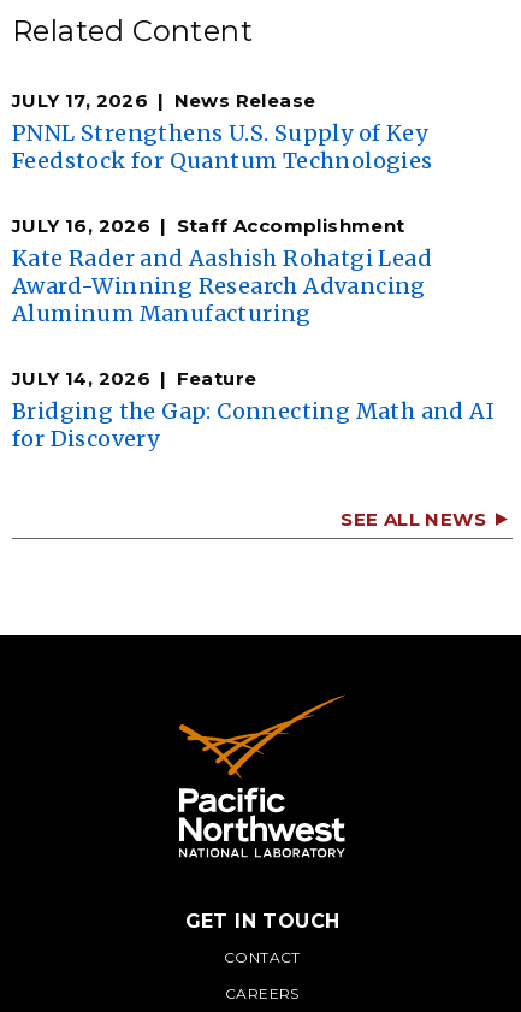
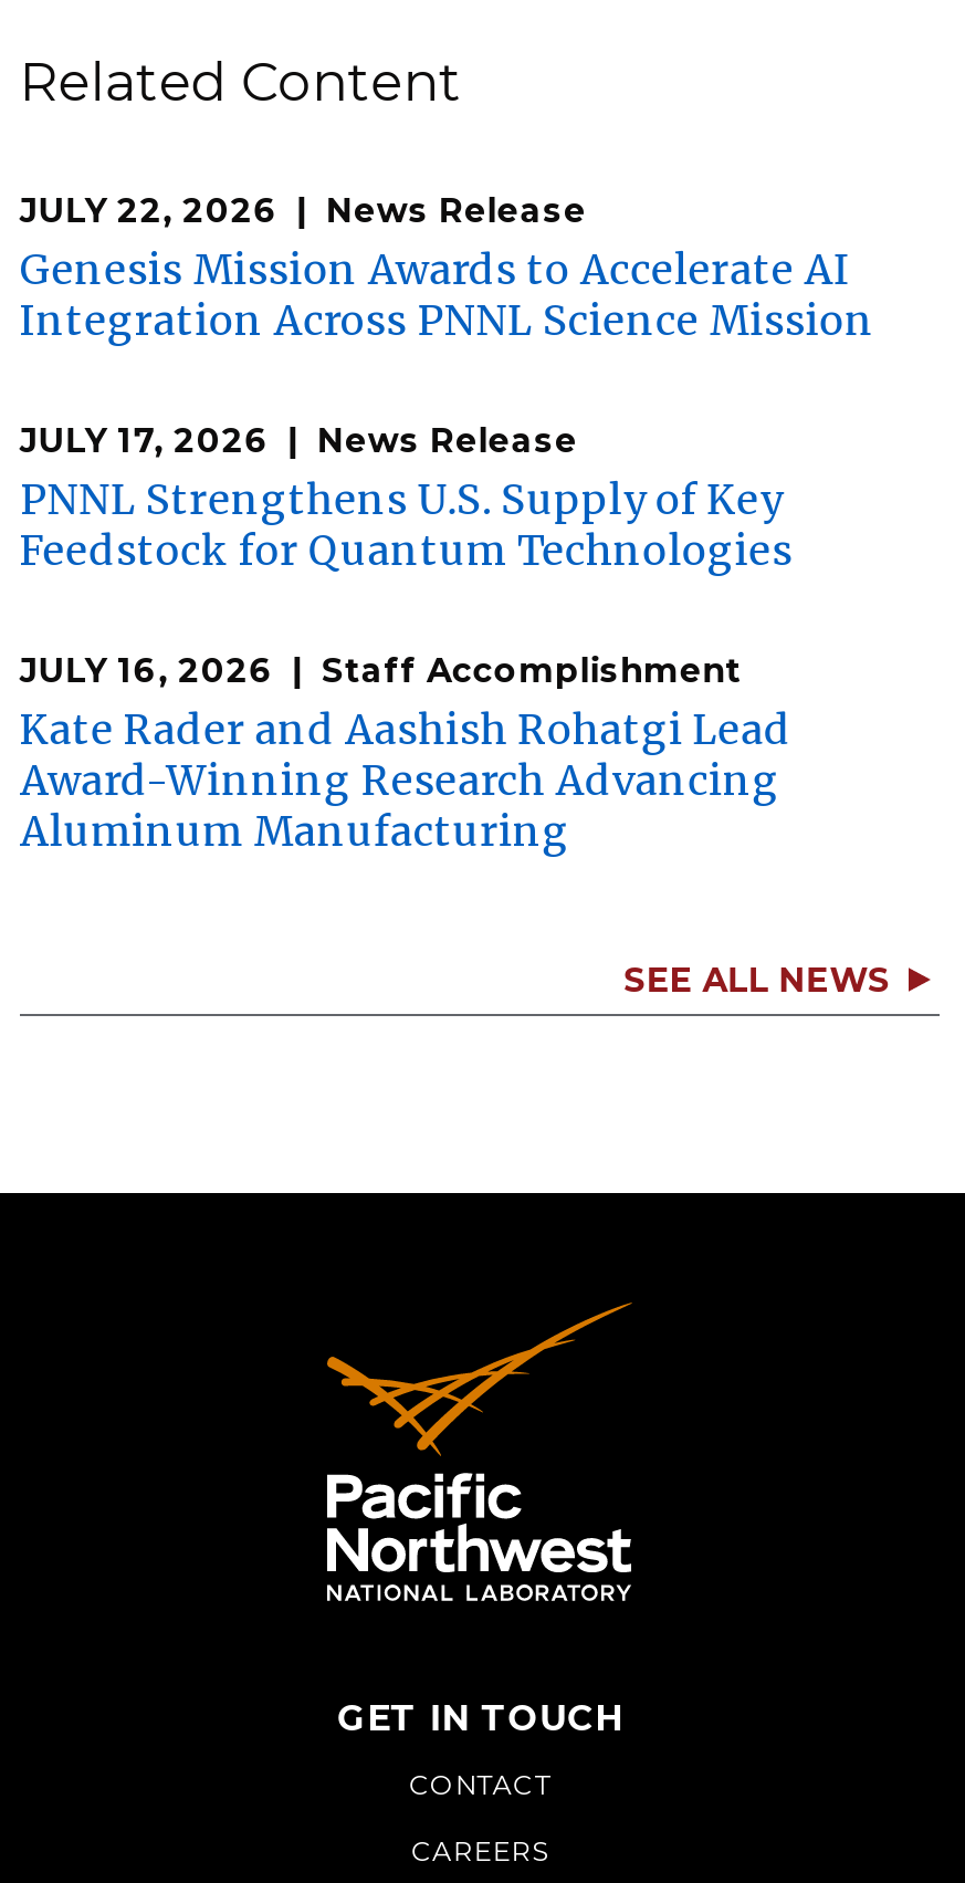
none -> [20,190,875,347] JULY 22, 2026 | News Release | Genesis Mission Awards to Accelerate AI | Integration Across PNNL Science Mission
moved [12,90,433,328] -> [20,420,793,858]: JULY 17, 2026 | News Release | PNNL Strengthens U.S. Supply of Key | ... | Award-Winning Research Advancing | Aluminum Manufacturing
[12,367,495,453] JULY 14, 2026 | Feature | Bridging the Gap: Connecting Math and AI | for Discovery -> none

